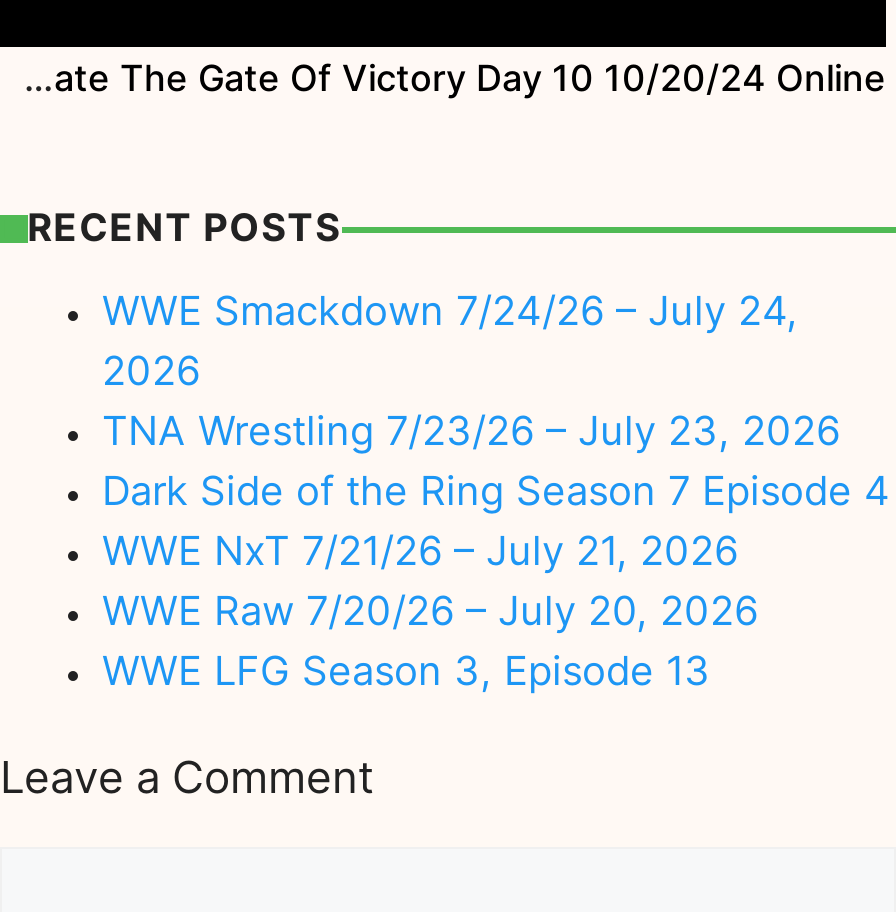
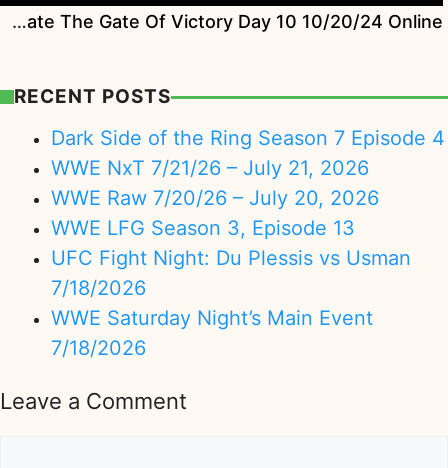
[102,286,840,454] WWE Smackdown 7/24/26 – July 24, | 2026 | TNA Wrestling 7/23/26 – July 23, 2026 -> none
moved [102,466,890,694] -> [51,126,445,240]: Dark Side of the Ring Season 7 Episode 4 | WWE NxT 7/21/26 – July 21, 2026 | WWE Raw 7/20/26 – July 20, 2026 | WWE LFG Season 3, Episode 13
none -> [51,246,411,360] UFC Fight Night: Du Plessis vs Usman | 7/18/2026 | WWE Saturday Night’s Main Event | 7/18/2026

